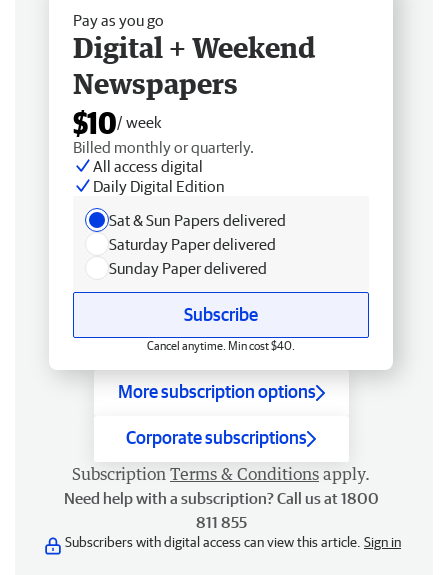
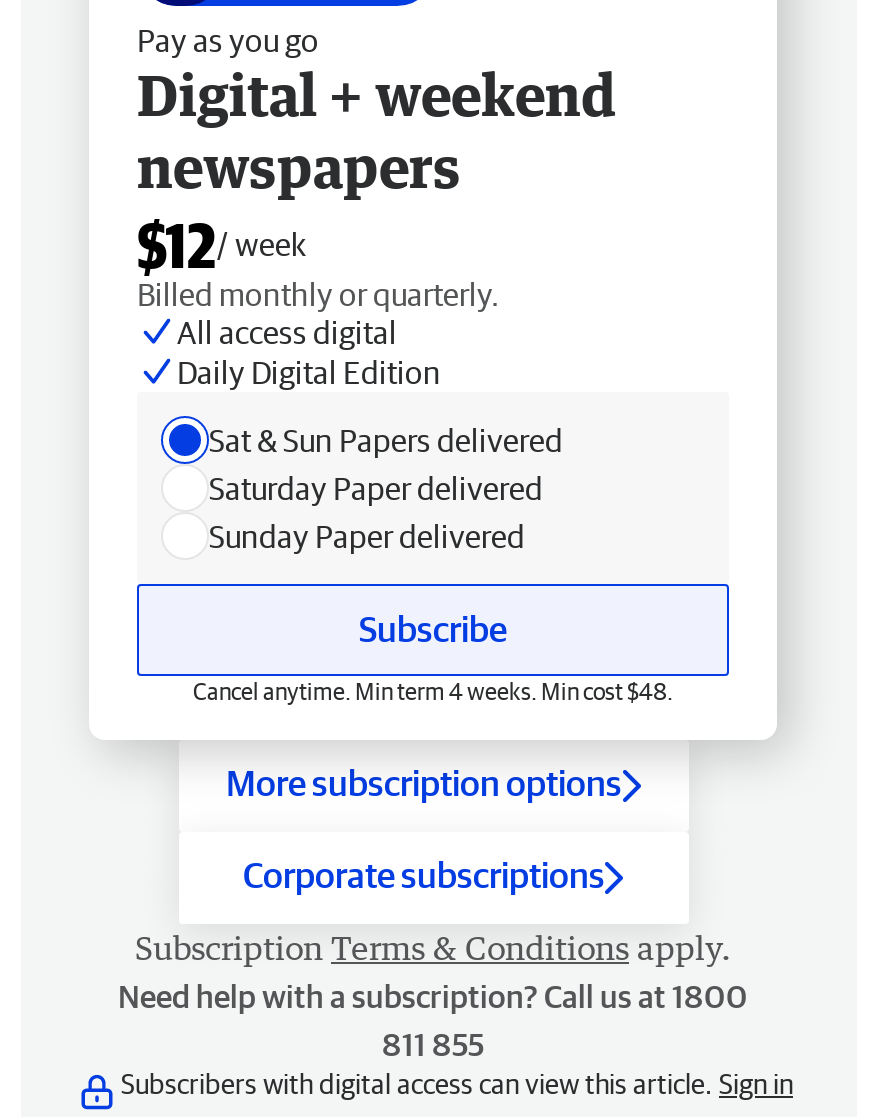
[73,30,316,140] Digital + Weekend | Newspapers | $10/ week -> [137,60,617,280] Digital + weekend | newspapers | $12/ week
[147,339,295,352] Cancel anytime. Min cost $40. -> [193,678,673,704] Cancel anytime. Min term 4 weeks. Min cost $48.

